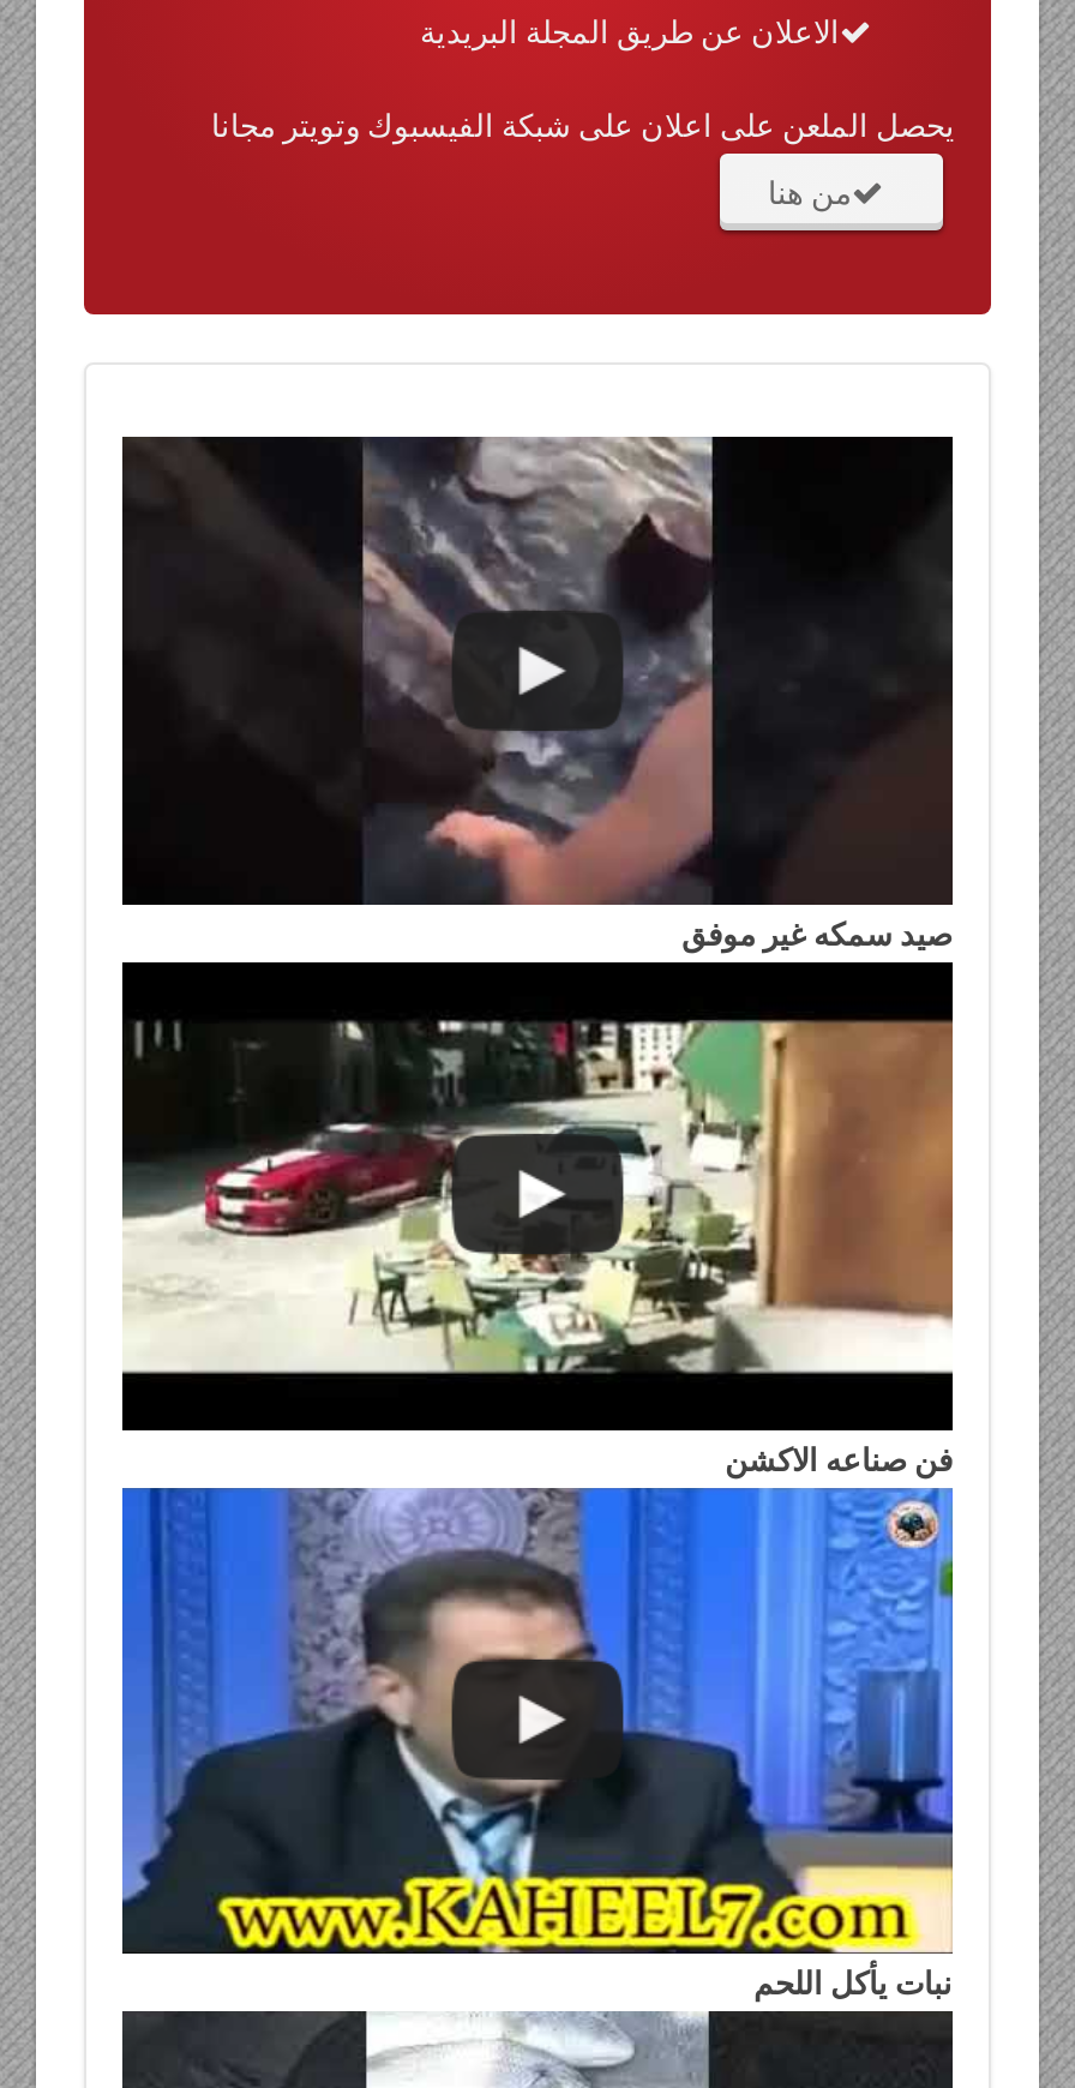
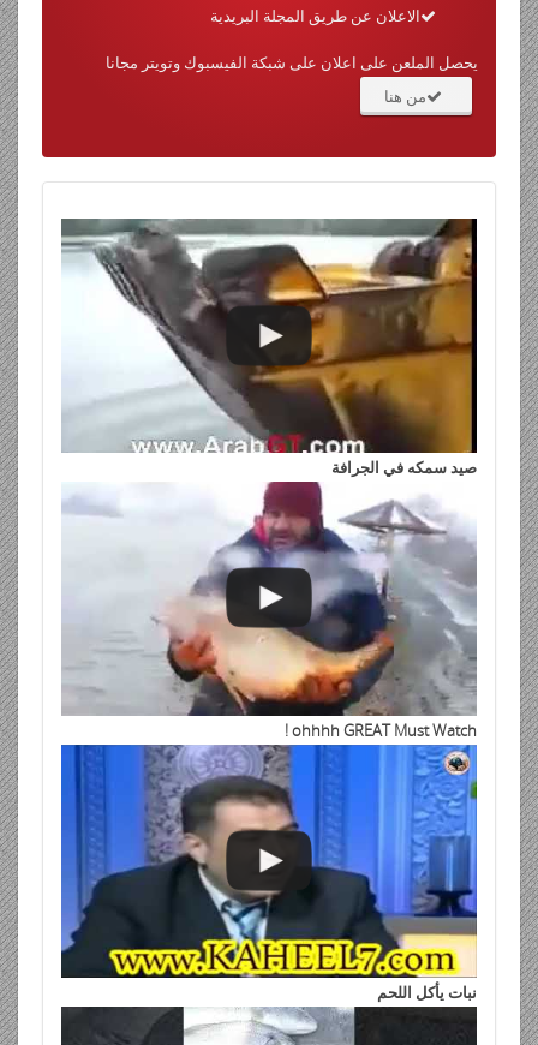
[120,434,953,955] [image] | صيد سمكه غير موفق -> [61,217,477,478] [image] | صيد سمكه في الجرافة
[120,960,955,1480] [image] | فن صناعه الاكشن -> [61,480,478,741] [image] | ohhhh GREAT Must Watch !

